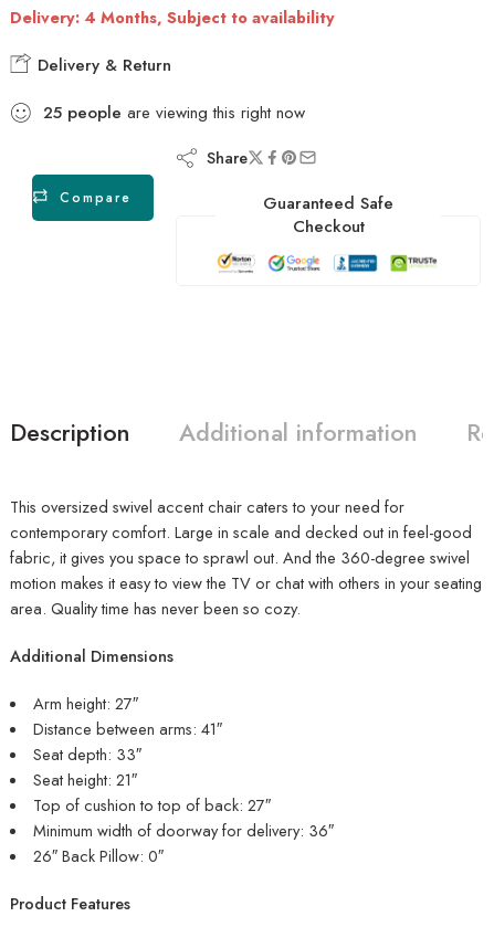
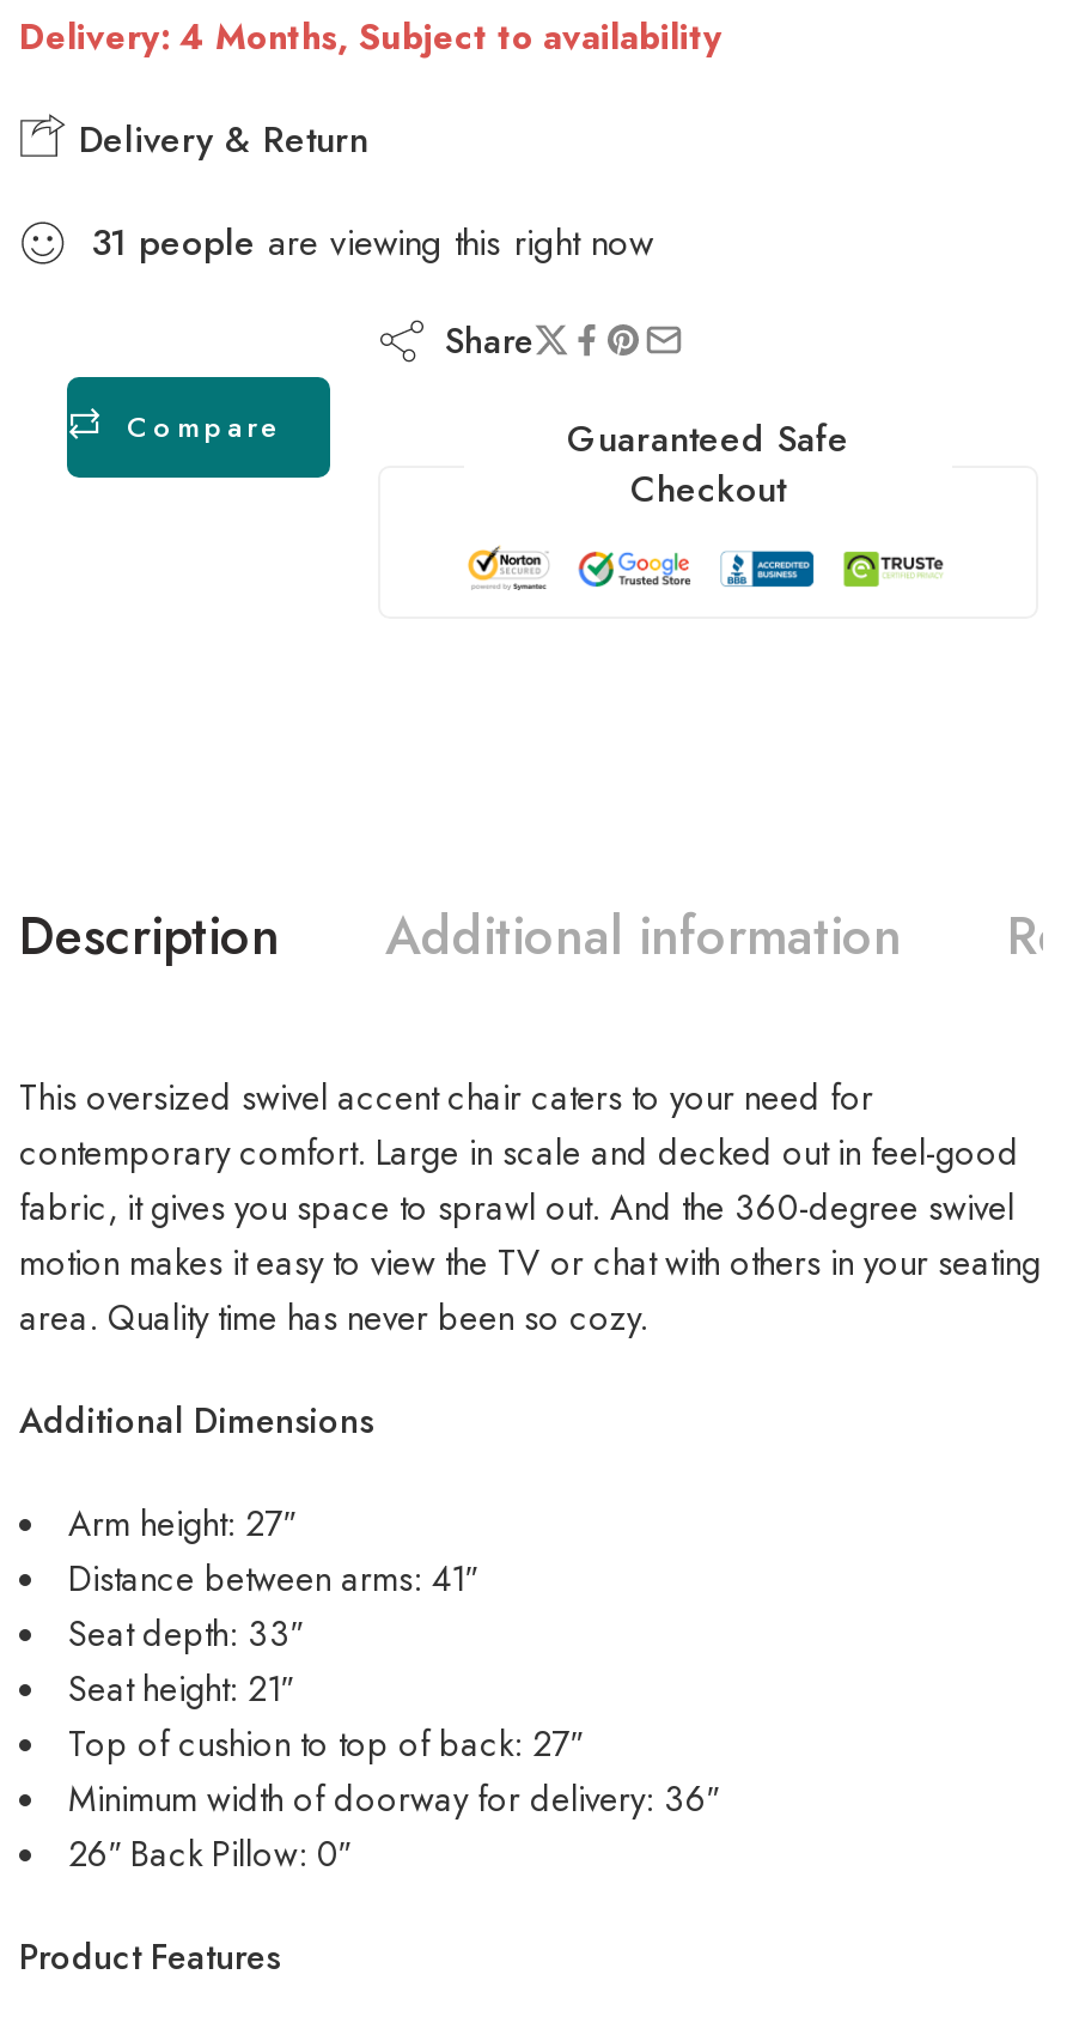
[43,100,305,125] 25 people are viewing this right now -> [91,216,653,269] 31 people are viewing this right now

